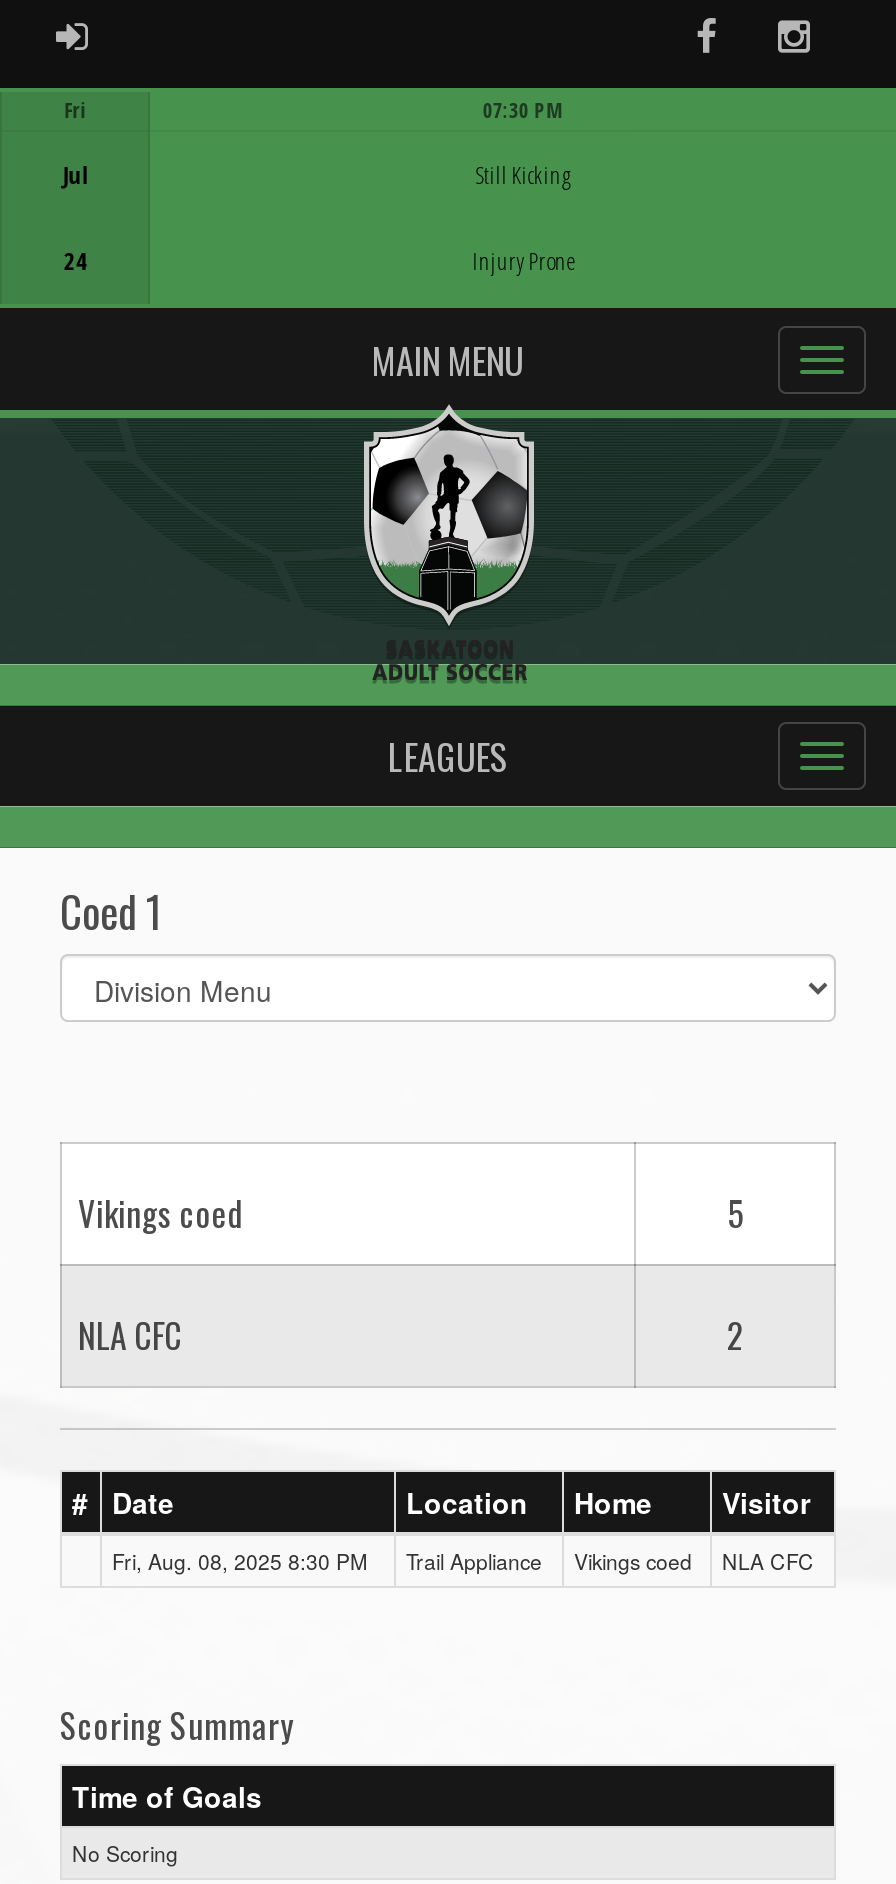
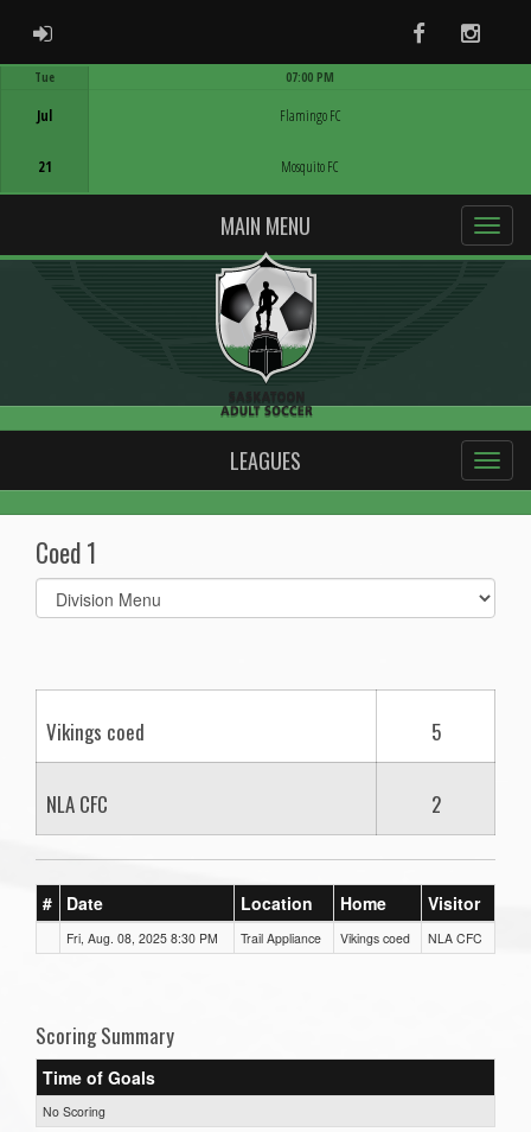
[64,96,86,124] Fri -> [35,69,55,85] Tue
[482,96,564,124] 07:30 PM -> [286,69,334,85] 07:00 PM
[475,158,571,190] Still Kicking -> [279,106,341,125] Flamingo FC
[63,244,87,276] 24 -> [38,157,52,176] 21
[472,244,574,276] Injury Prone -> [281,157,339,176] Mosquito FC

